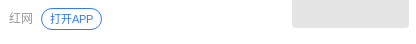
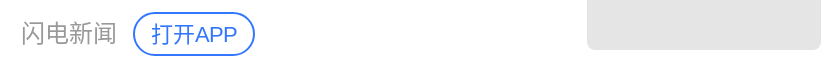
[9,12,33,26] 红网 -> [21,19,117,47] 闪电新闻

